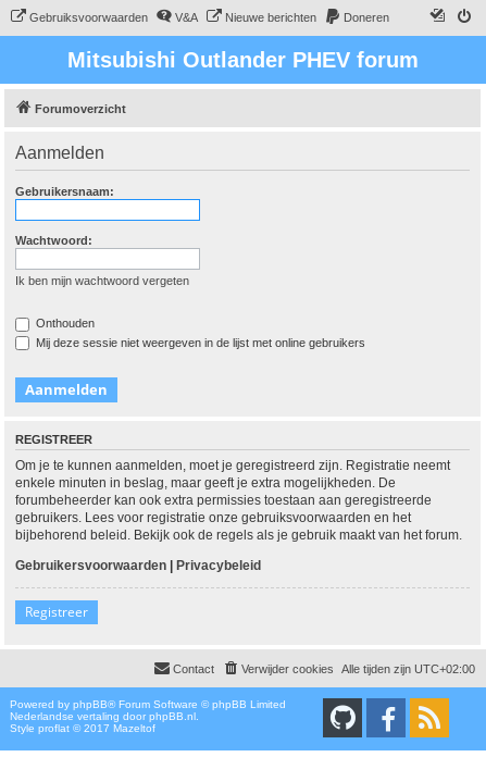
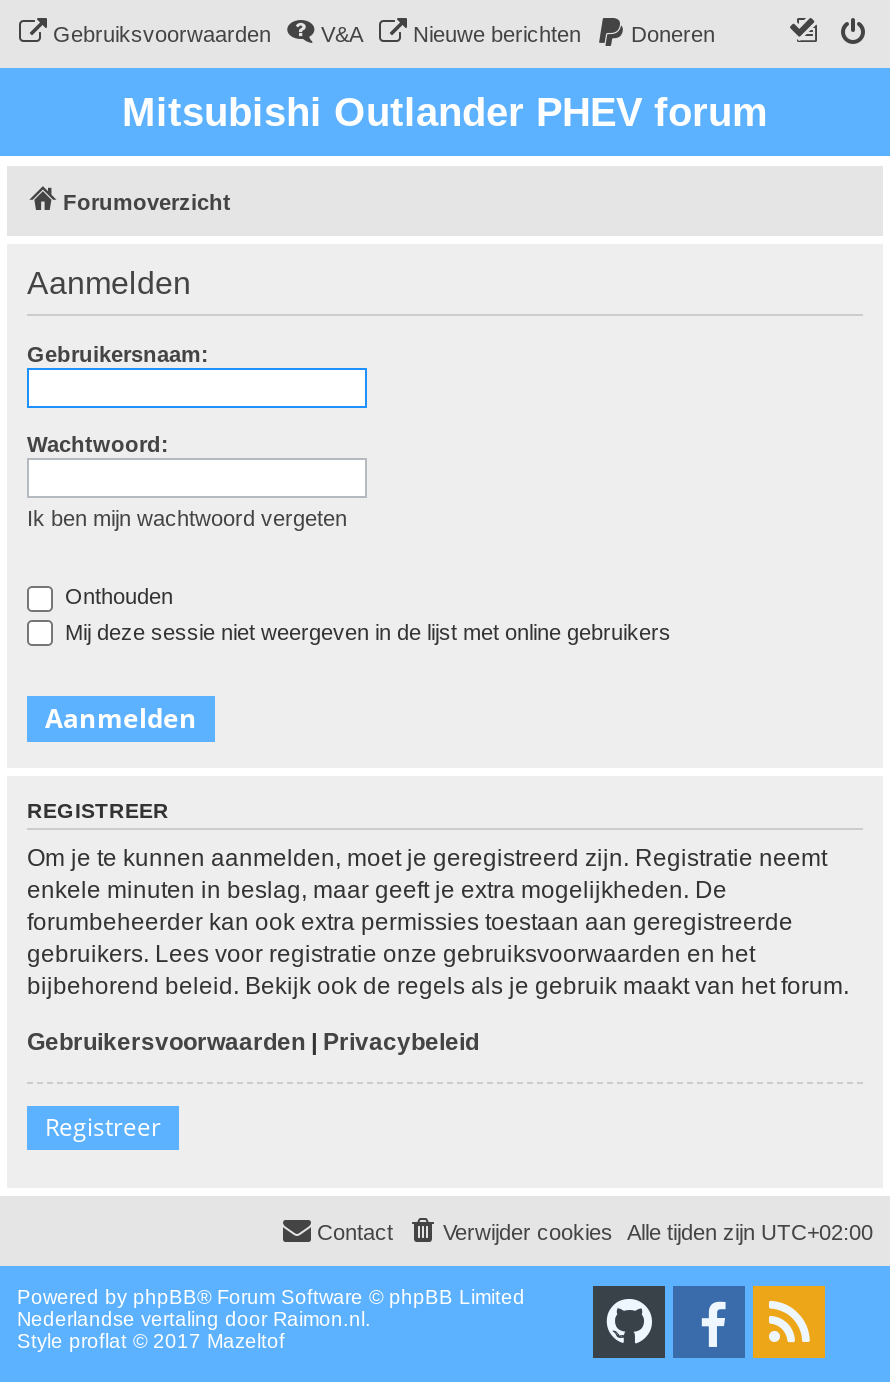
[10,710,199,722] Nederlandse vertaling door phpBB.nl. -> [17,1307,371,1329] Nederlandse vertaling door Raimon.nl.

